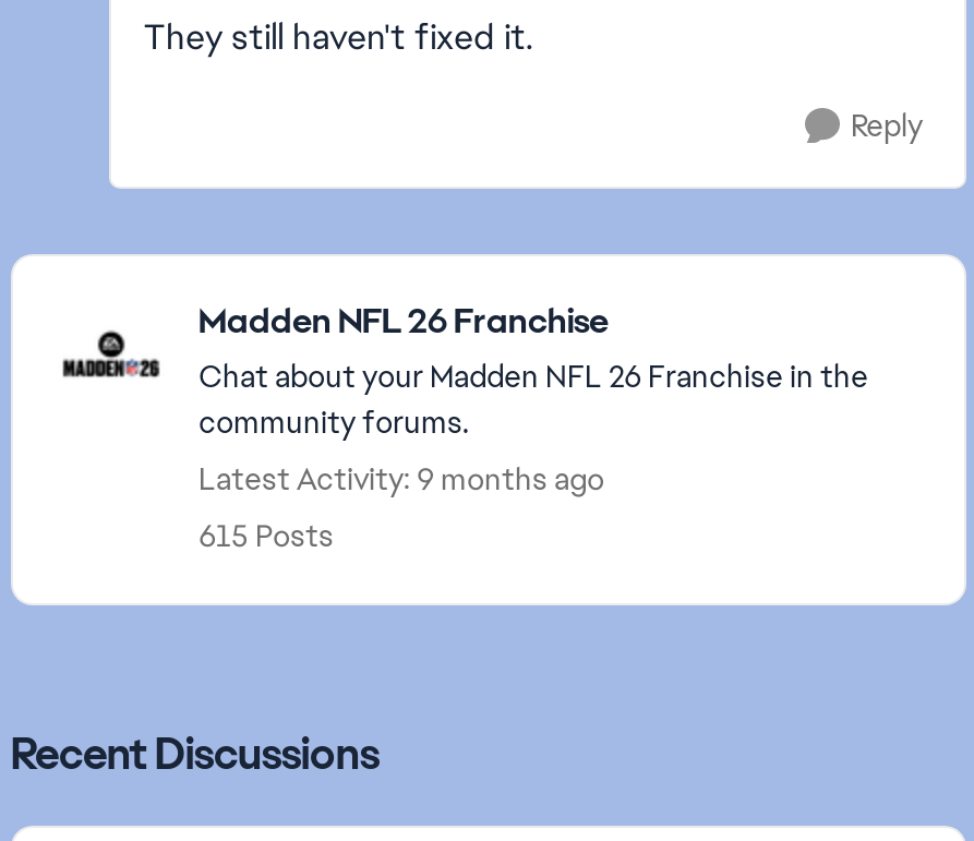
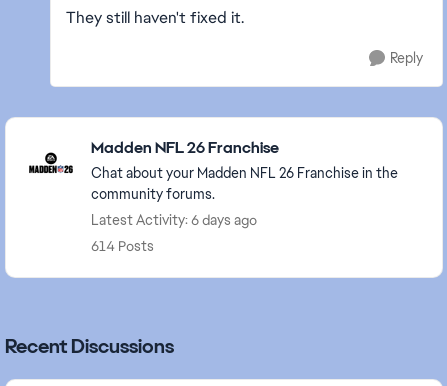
[199,459,604,498] Latest Activity: 9 months ago -> [91,211,257,229] Latest Activity: 6 days ago
[199,516,334,555] 615 Posts -> [91,237,154,255] 614 Posts

